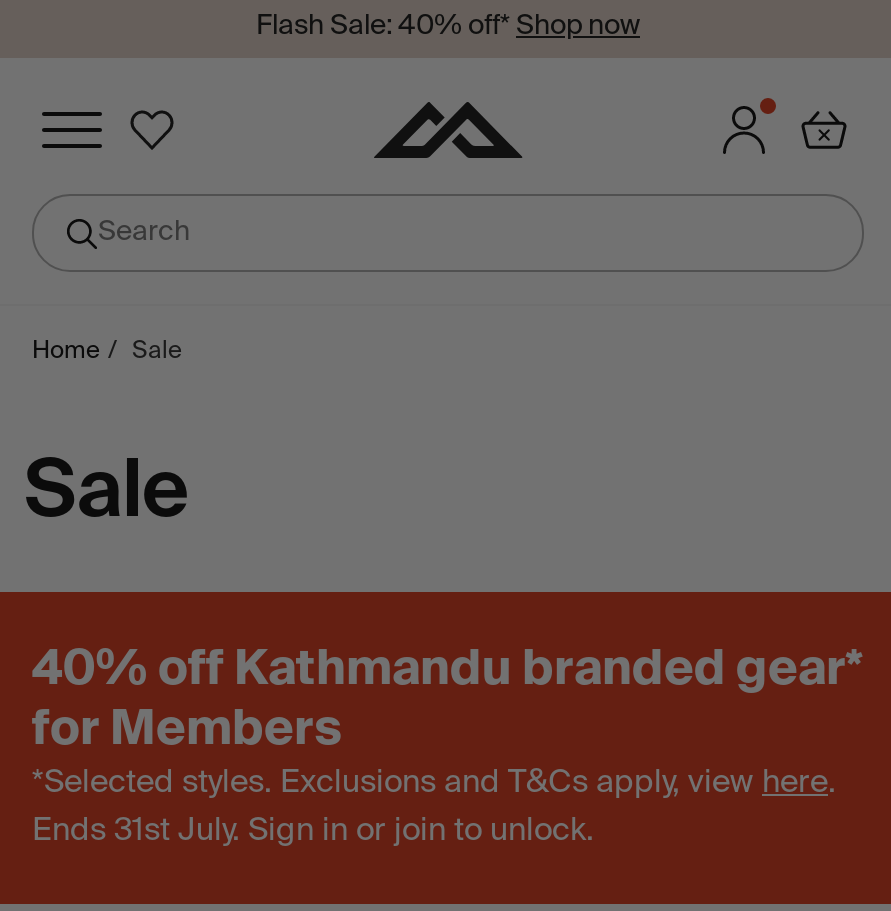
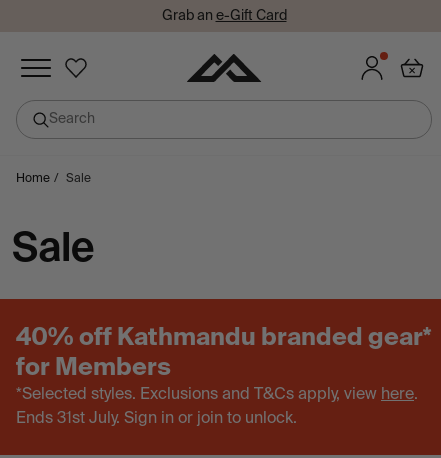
[256,11,640,39] Flash Sale: 40% off* Shop now -> [161,8,286,22] Grab an e-Gift Card

